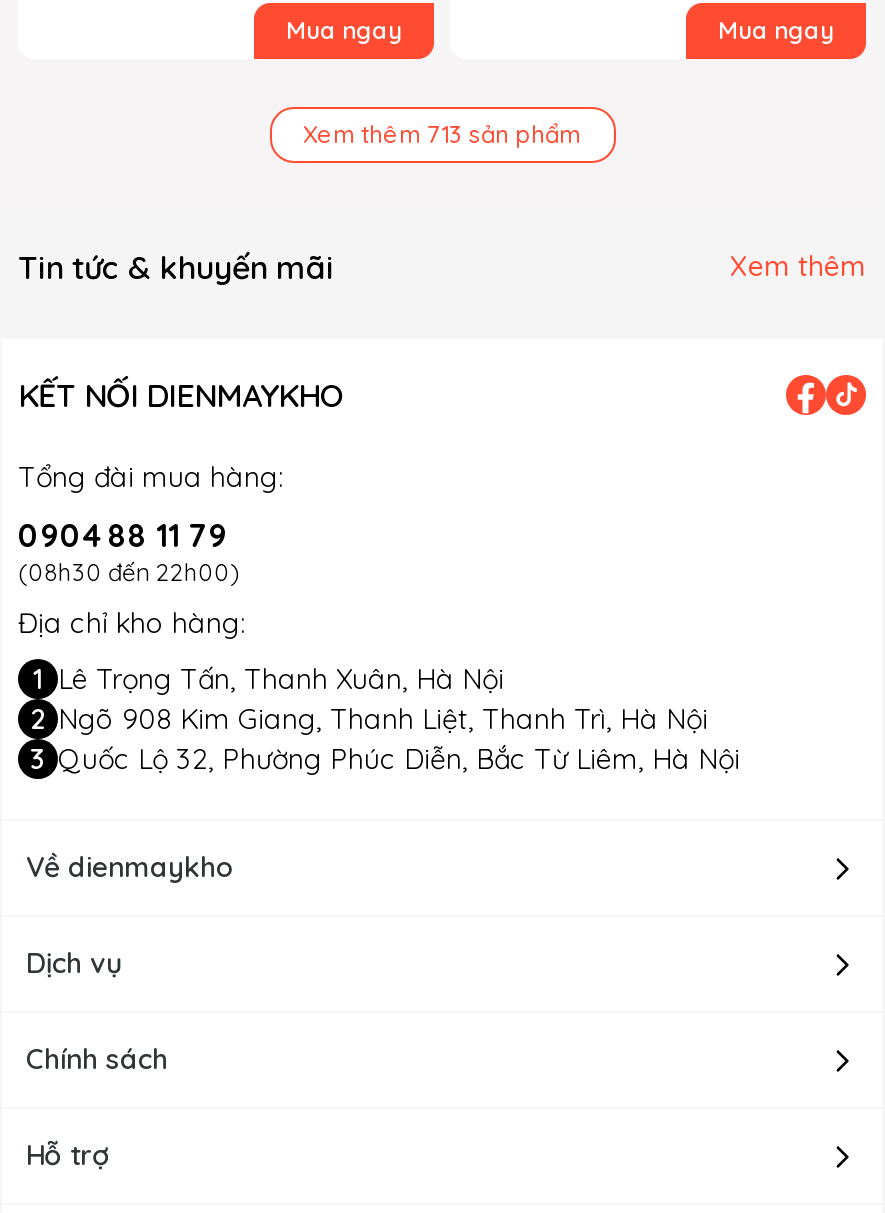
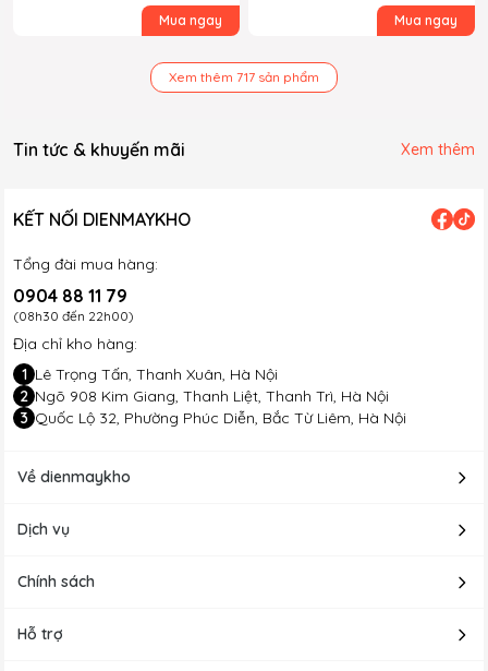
[303,119,581,149] Xem thêm 713 sản phẩm -> [169,69,319,85] Xem thêm 717 sản phẩm

